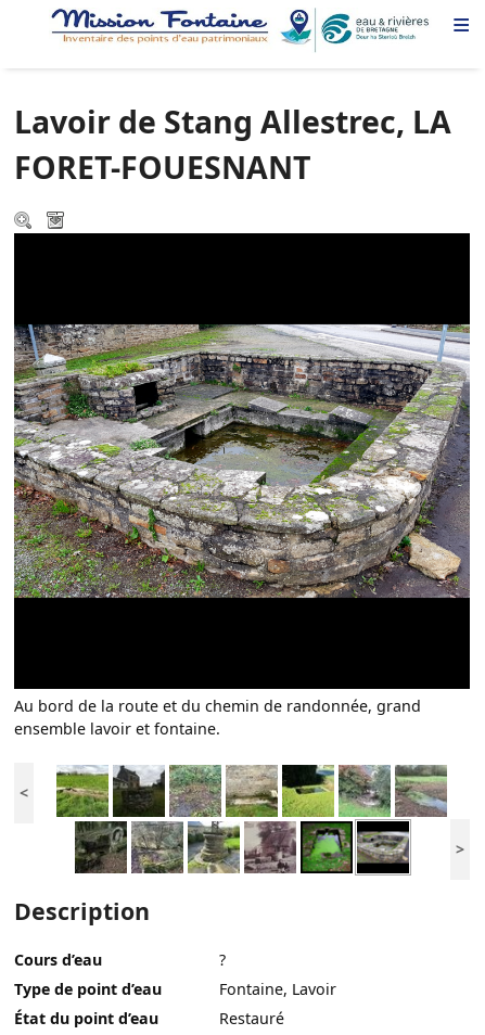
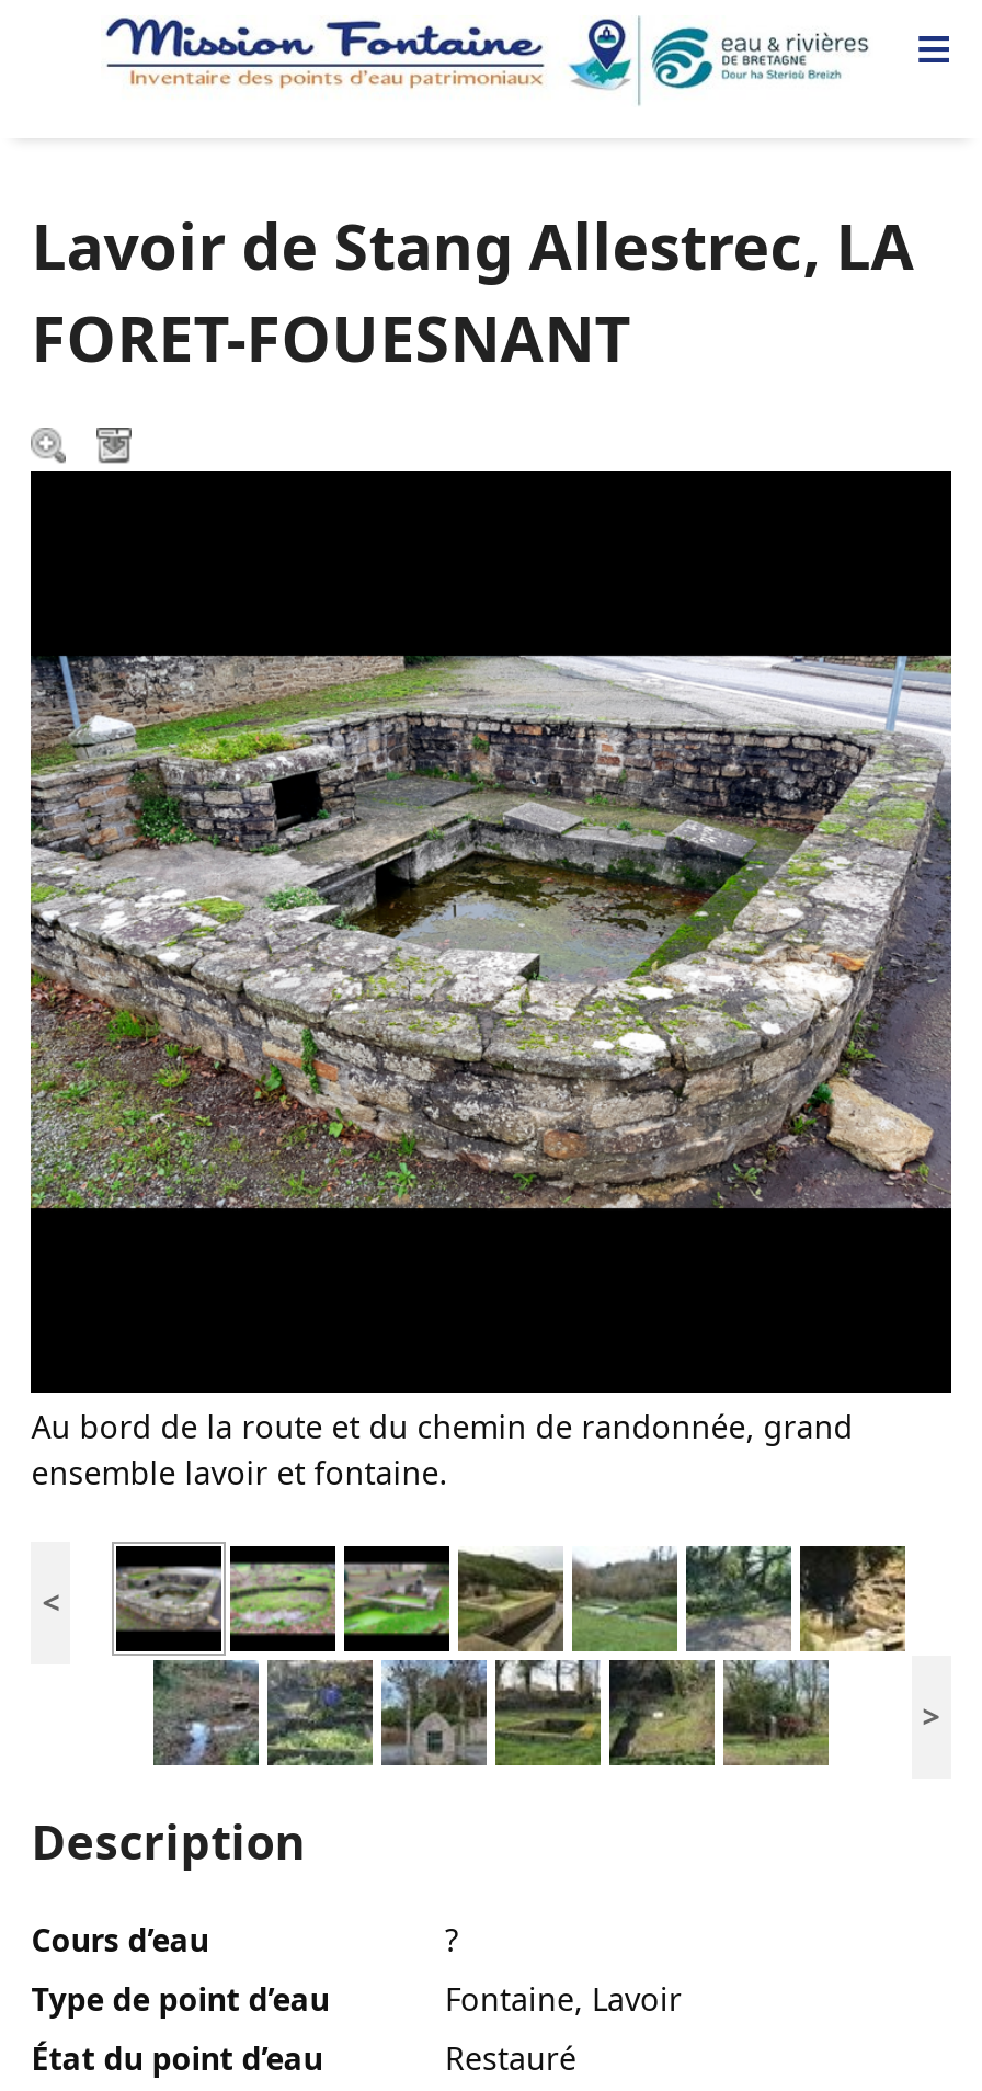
[55,764,447,874] [image] -> [112,1542,905,1768] [image]

